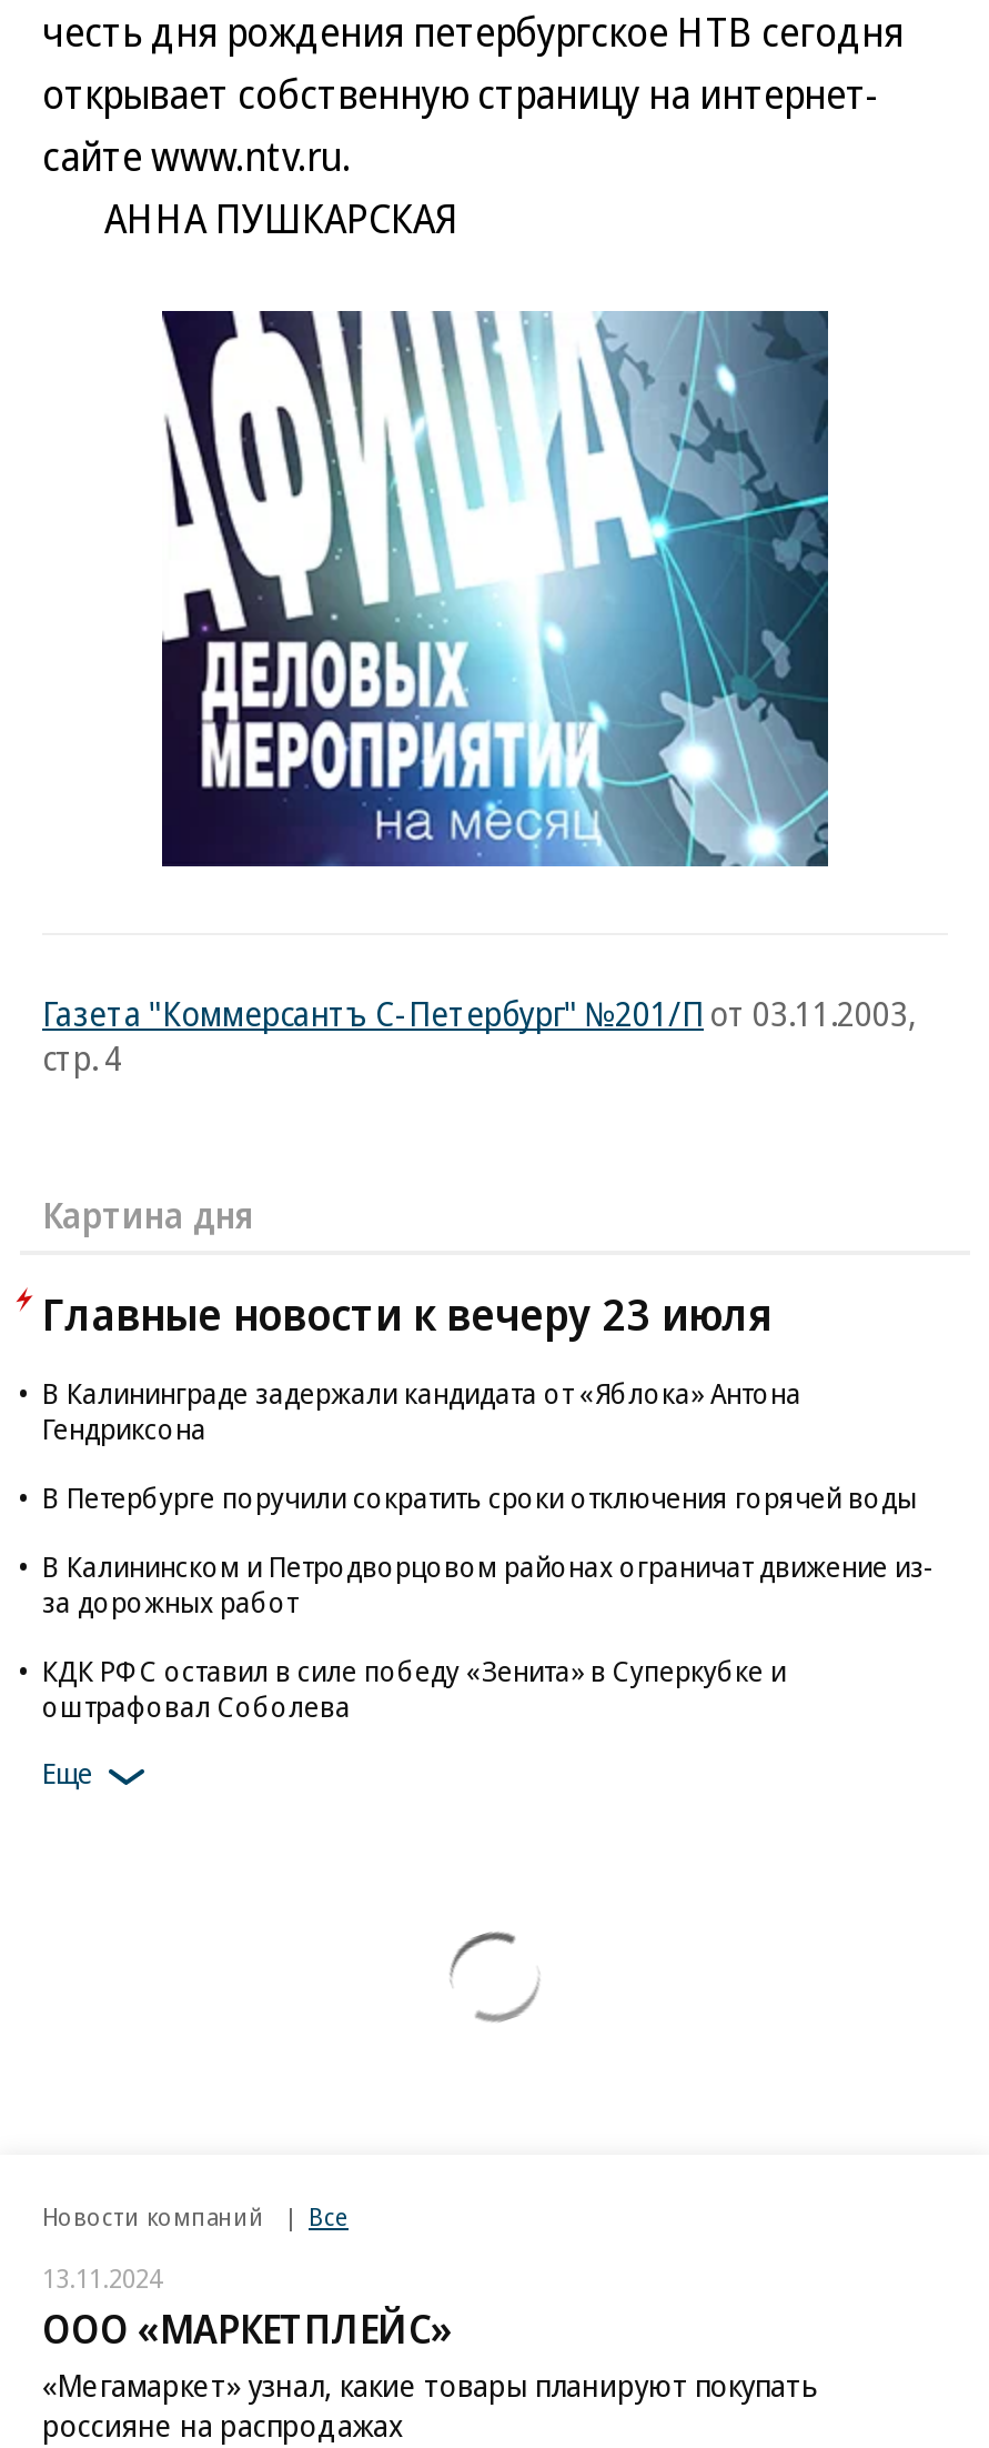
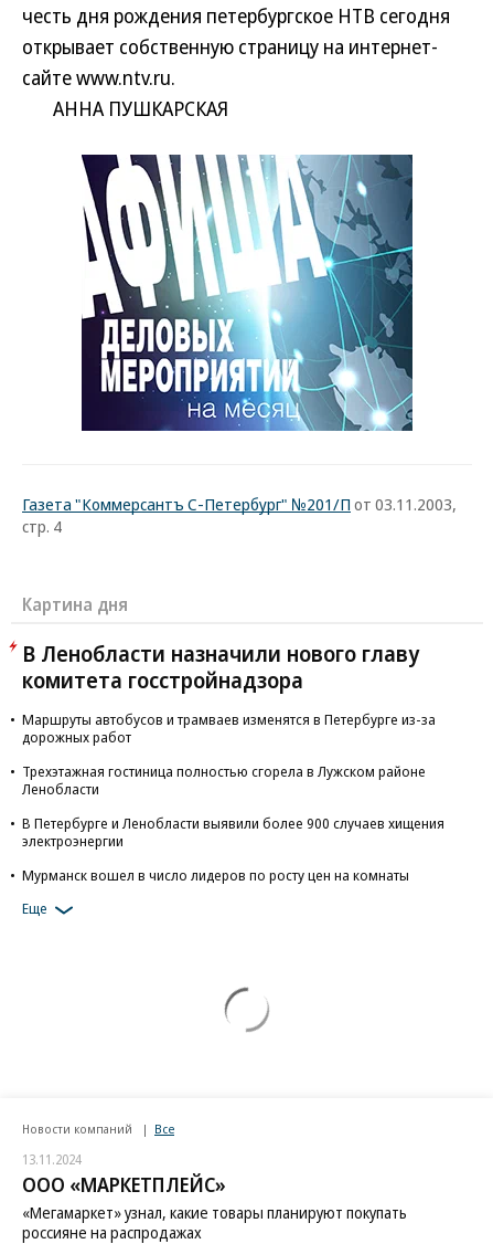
[42,1284,773,1344] Главные новости к вечеру 23 июля -> [22,639,419,695] В Ленобласти назначили нового главу | комитета госстройнадзора
[42,1373,801,1448] В Калининграде задержали кандидата от «Яблока» Антона | Гендриксона -> [22,709,436,747] Маршруты автобусов и трамваев изменятся в Петербурге из-за | дорожных работ
[42,1477,917,1517] В Петербурге поручили сократить сроки отключения горячей воды -> [22,761,426,799] Трехэтажная гостиница полностью сгорела в Лужском районе | Ленобласти
[42,1546,935,1622] В Калининском и Петродворцовом районах ограничат движение из- | за дорожных работ -> [22,813,444,851] В Петербурге и Ленобласти выявили более 900 случаев хищения | электроэнергии
[42,1651,786,1726] КДК РФС оставил в силе победу «Зенита» в Суперкубке и | оштрафовал Соболева -> [22,865,409,885] Мурманск вошел в число лидеров по росту цен на комнаты

